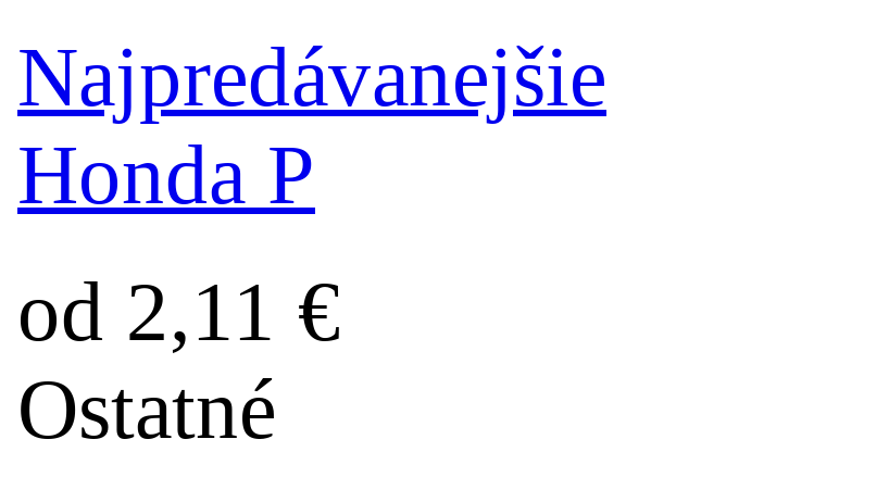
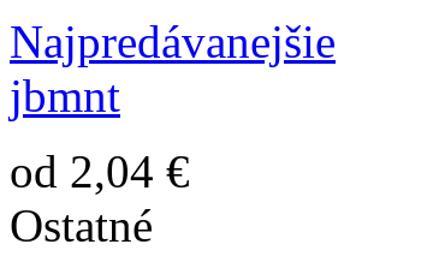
[17,127,315,221] Honda P -> [10,70,120,121] jbmnt
[17,264,341,357] od 2,11 € -> [10,145,190,197] od 2,04 €

